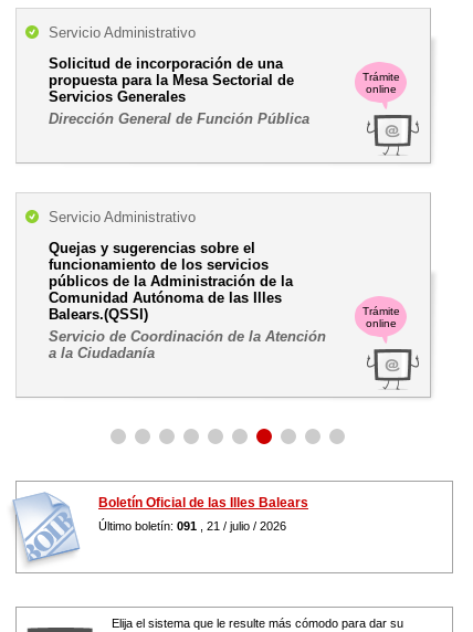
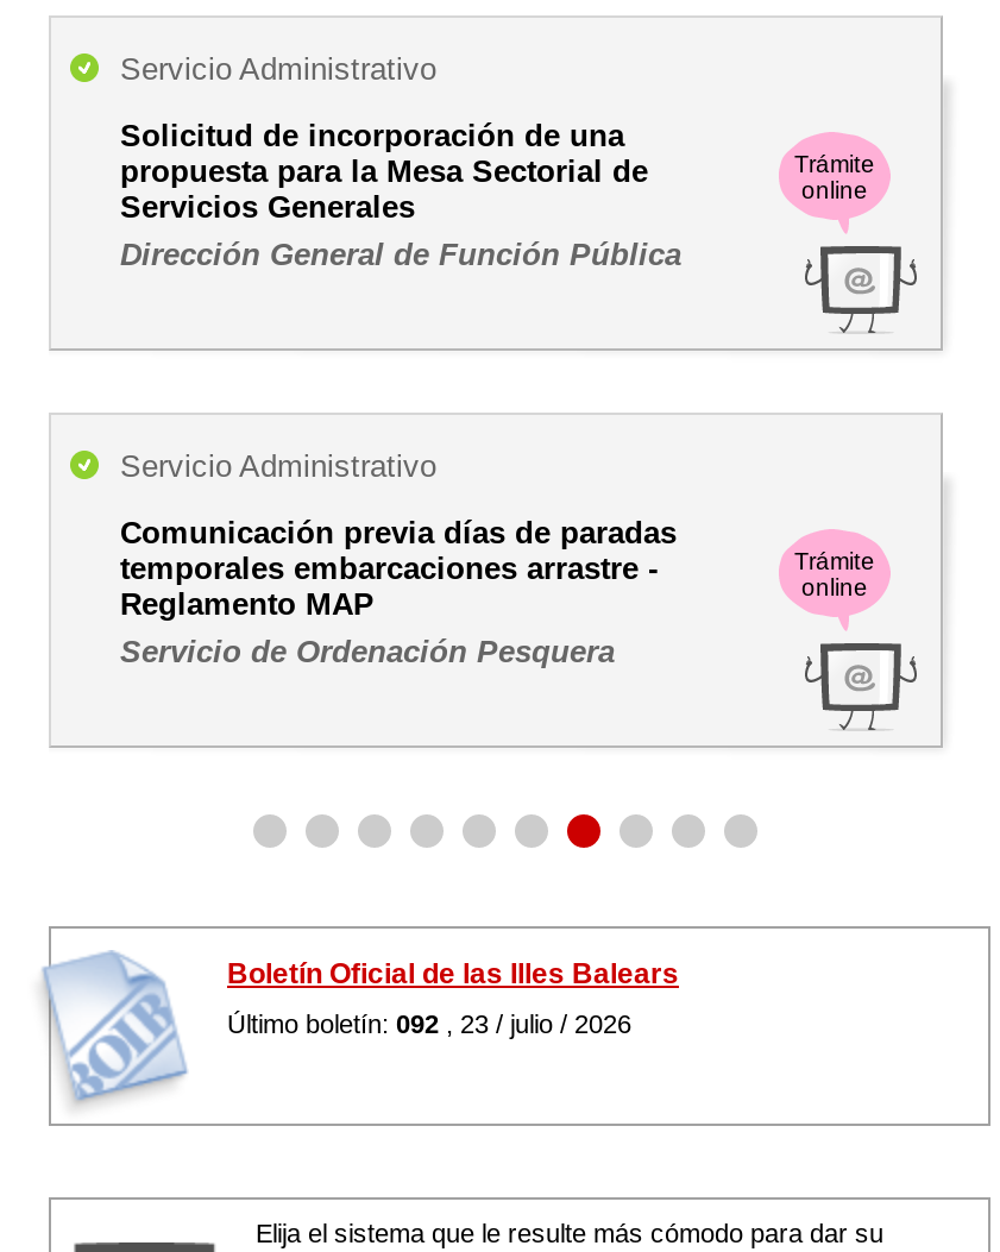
[49,240,326,361] Quejas y sugerencias sobre el | funcionamiento de los servicios | públicos de la Administración de la | Comunidad Autónoma de las Illes | Balears.(QSSI) | Servicio de Coordinación de la Atención | a la Ciudadanía -> [120,515,677,669] Comunicación previa días de paradas | temporales embarcaciones arrastre - | Reglamento MAP | Servicio de Ordenación Pesquera
[98,519,286,533] Último boletín: 091, 21 / julio / 2026 -> [227,1009,631,1038] Último boletín: 092, 23 / julio / 2026

